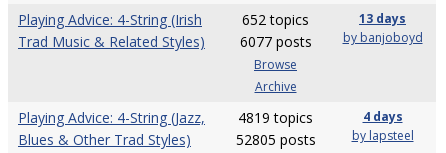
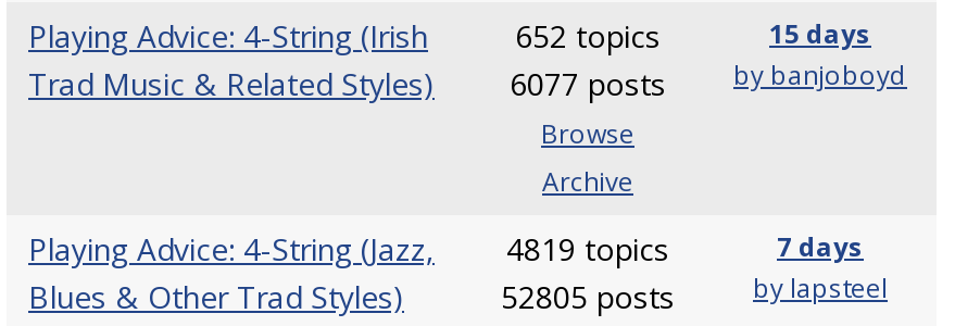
[359,10,406,27] 13 days -> [769,15,871,52] 15 days
[362,108,402,125] 4 days -> [777,228,864,265] 7 days

